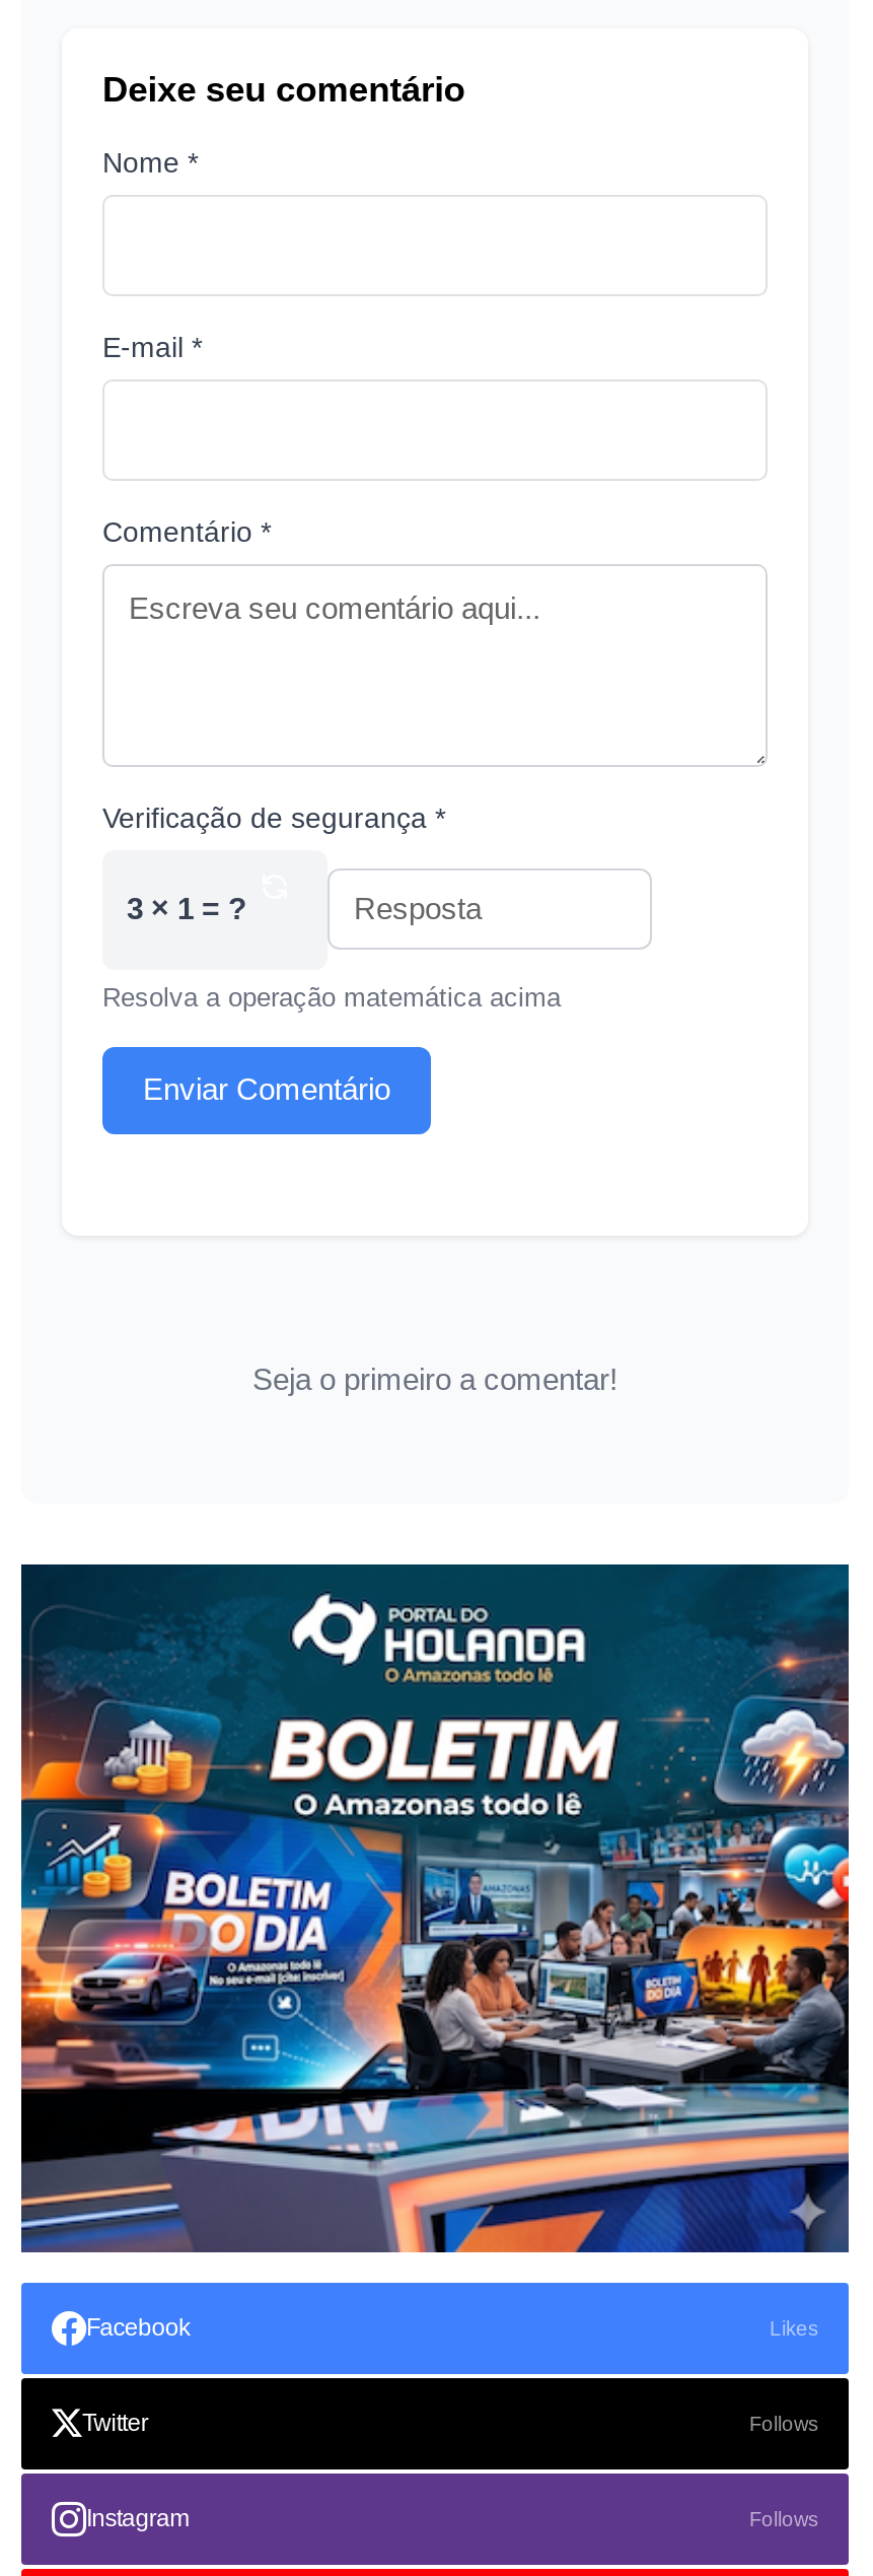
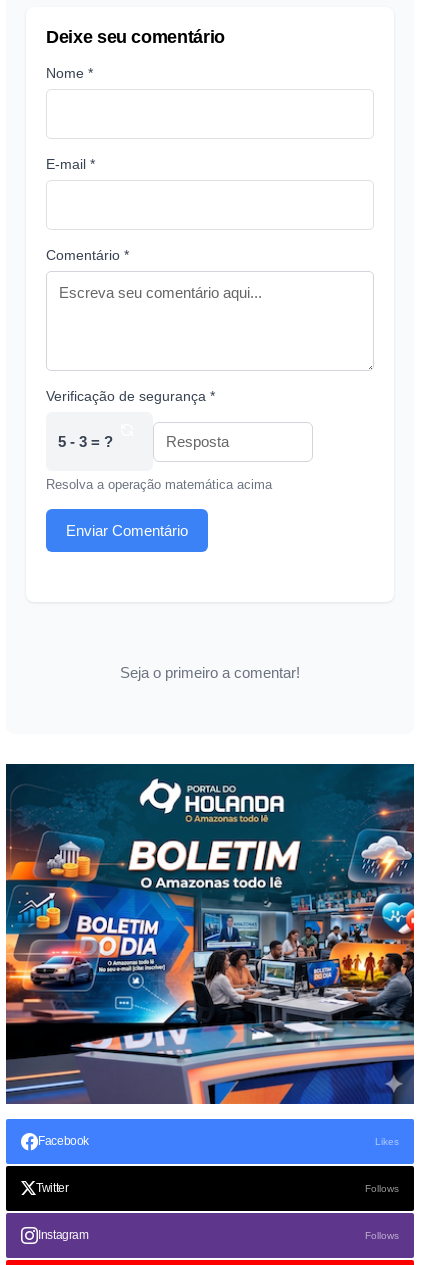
[127,891,246,926] 3 × 1 = ? -> [58,433,113,450] 5 - 3 = ?

